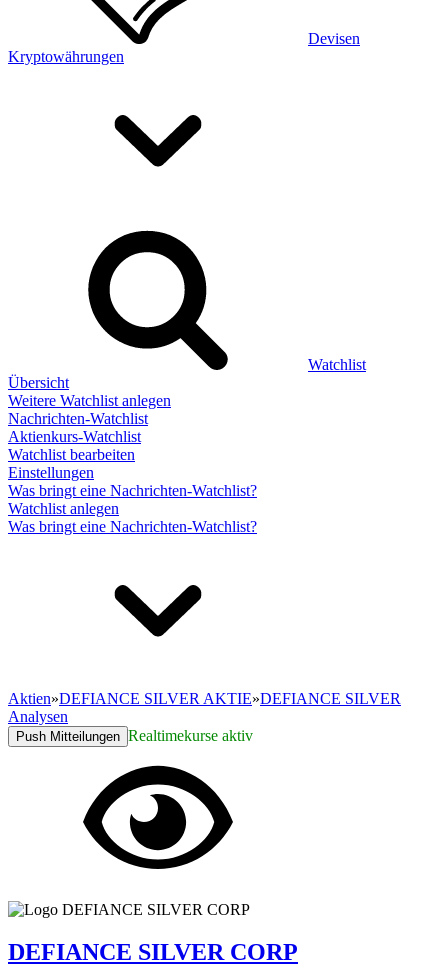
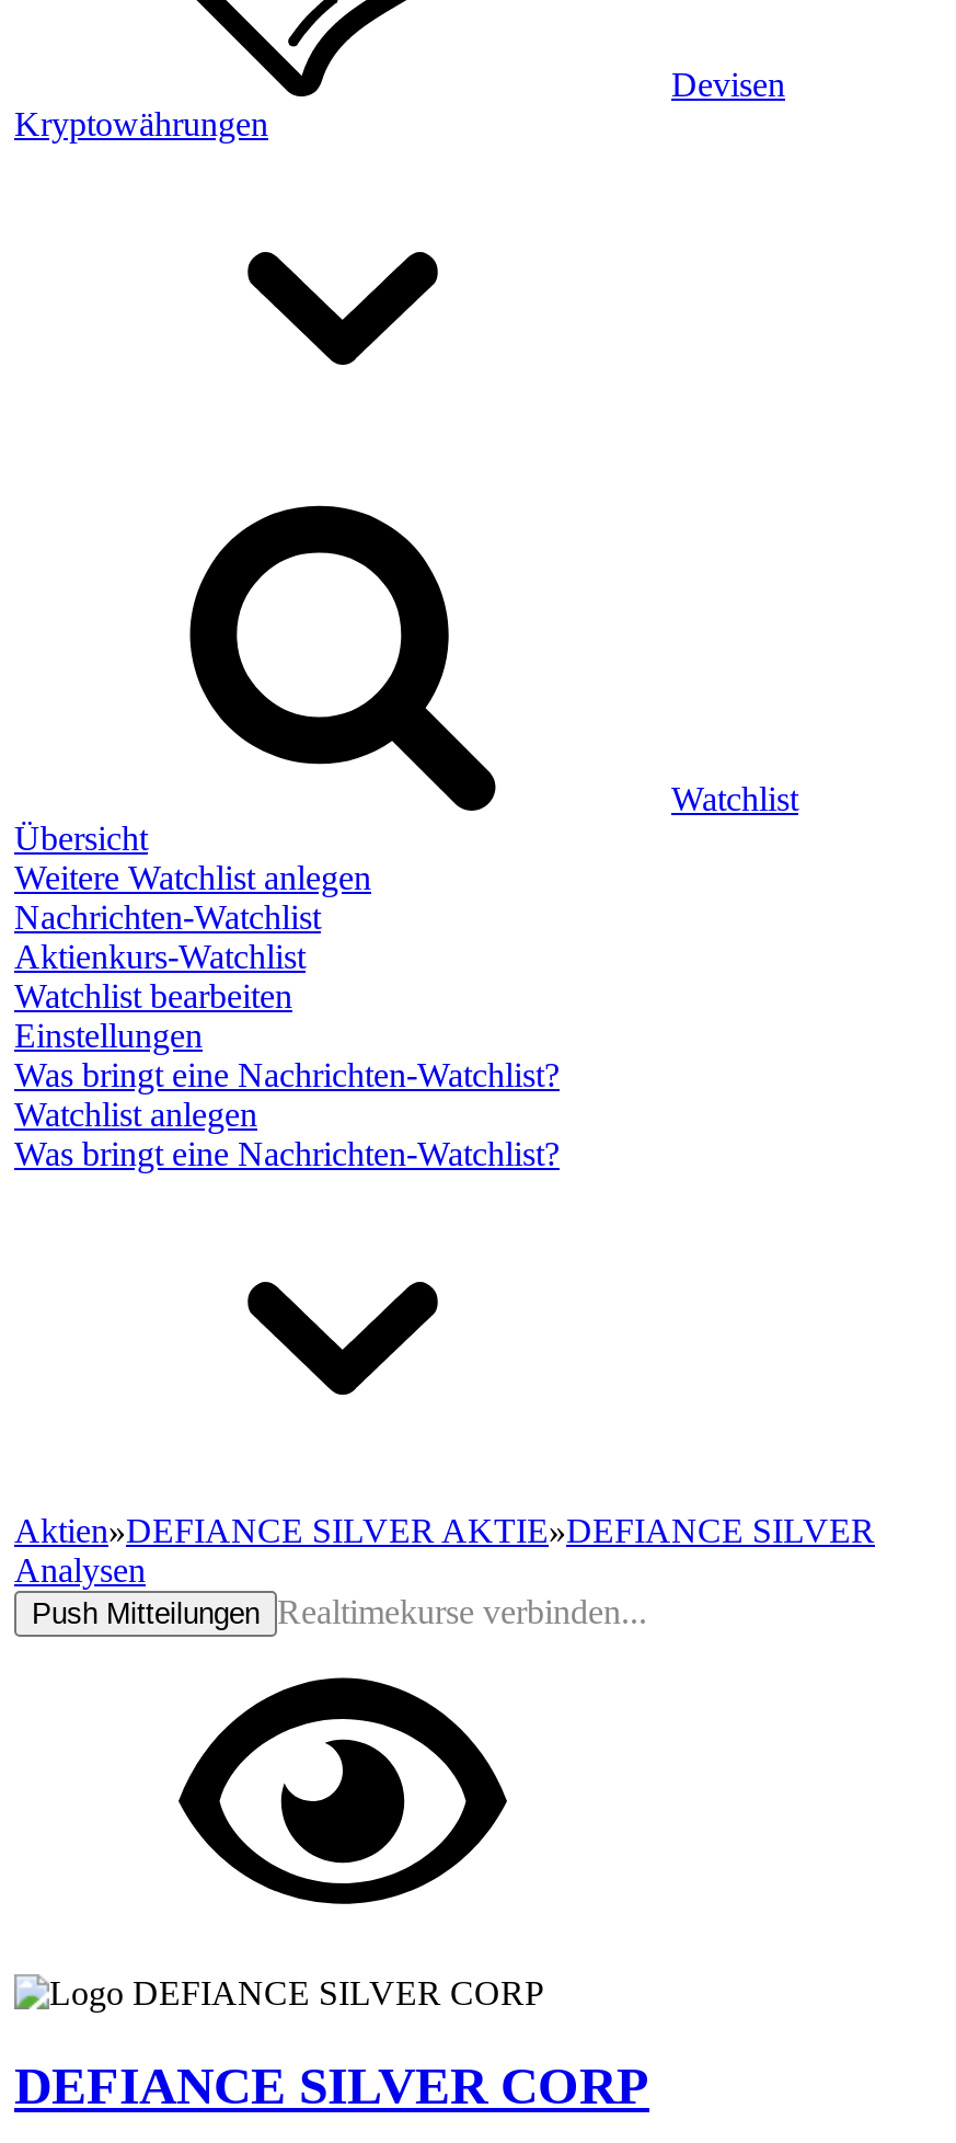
[16,727,253,744] Push Mitteilungen Realtimekurse aktiv -> [32,1593,647,1630] Push Mitteilungen Realtimekurse verbinden...

